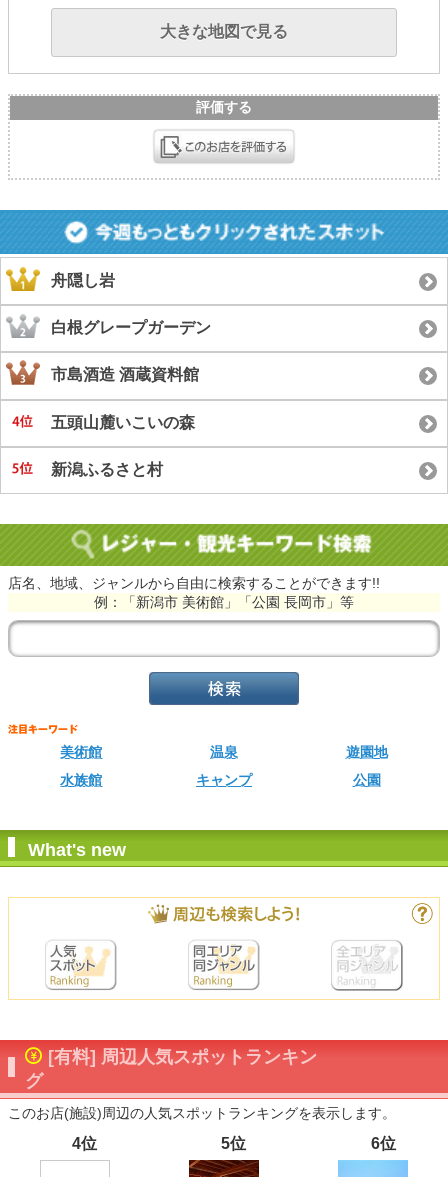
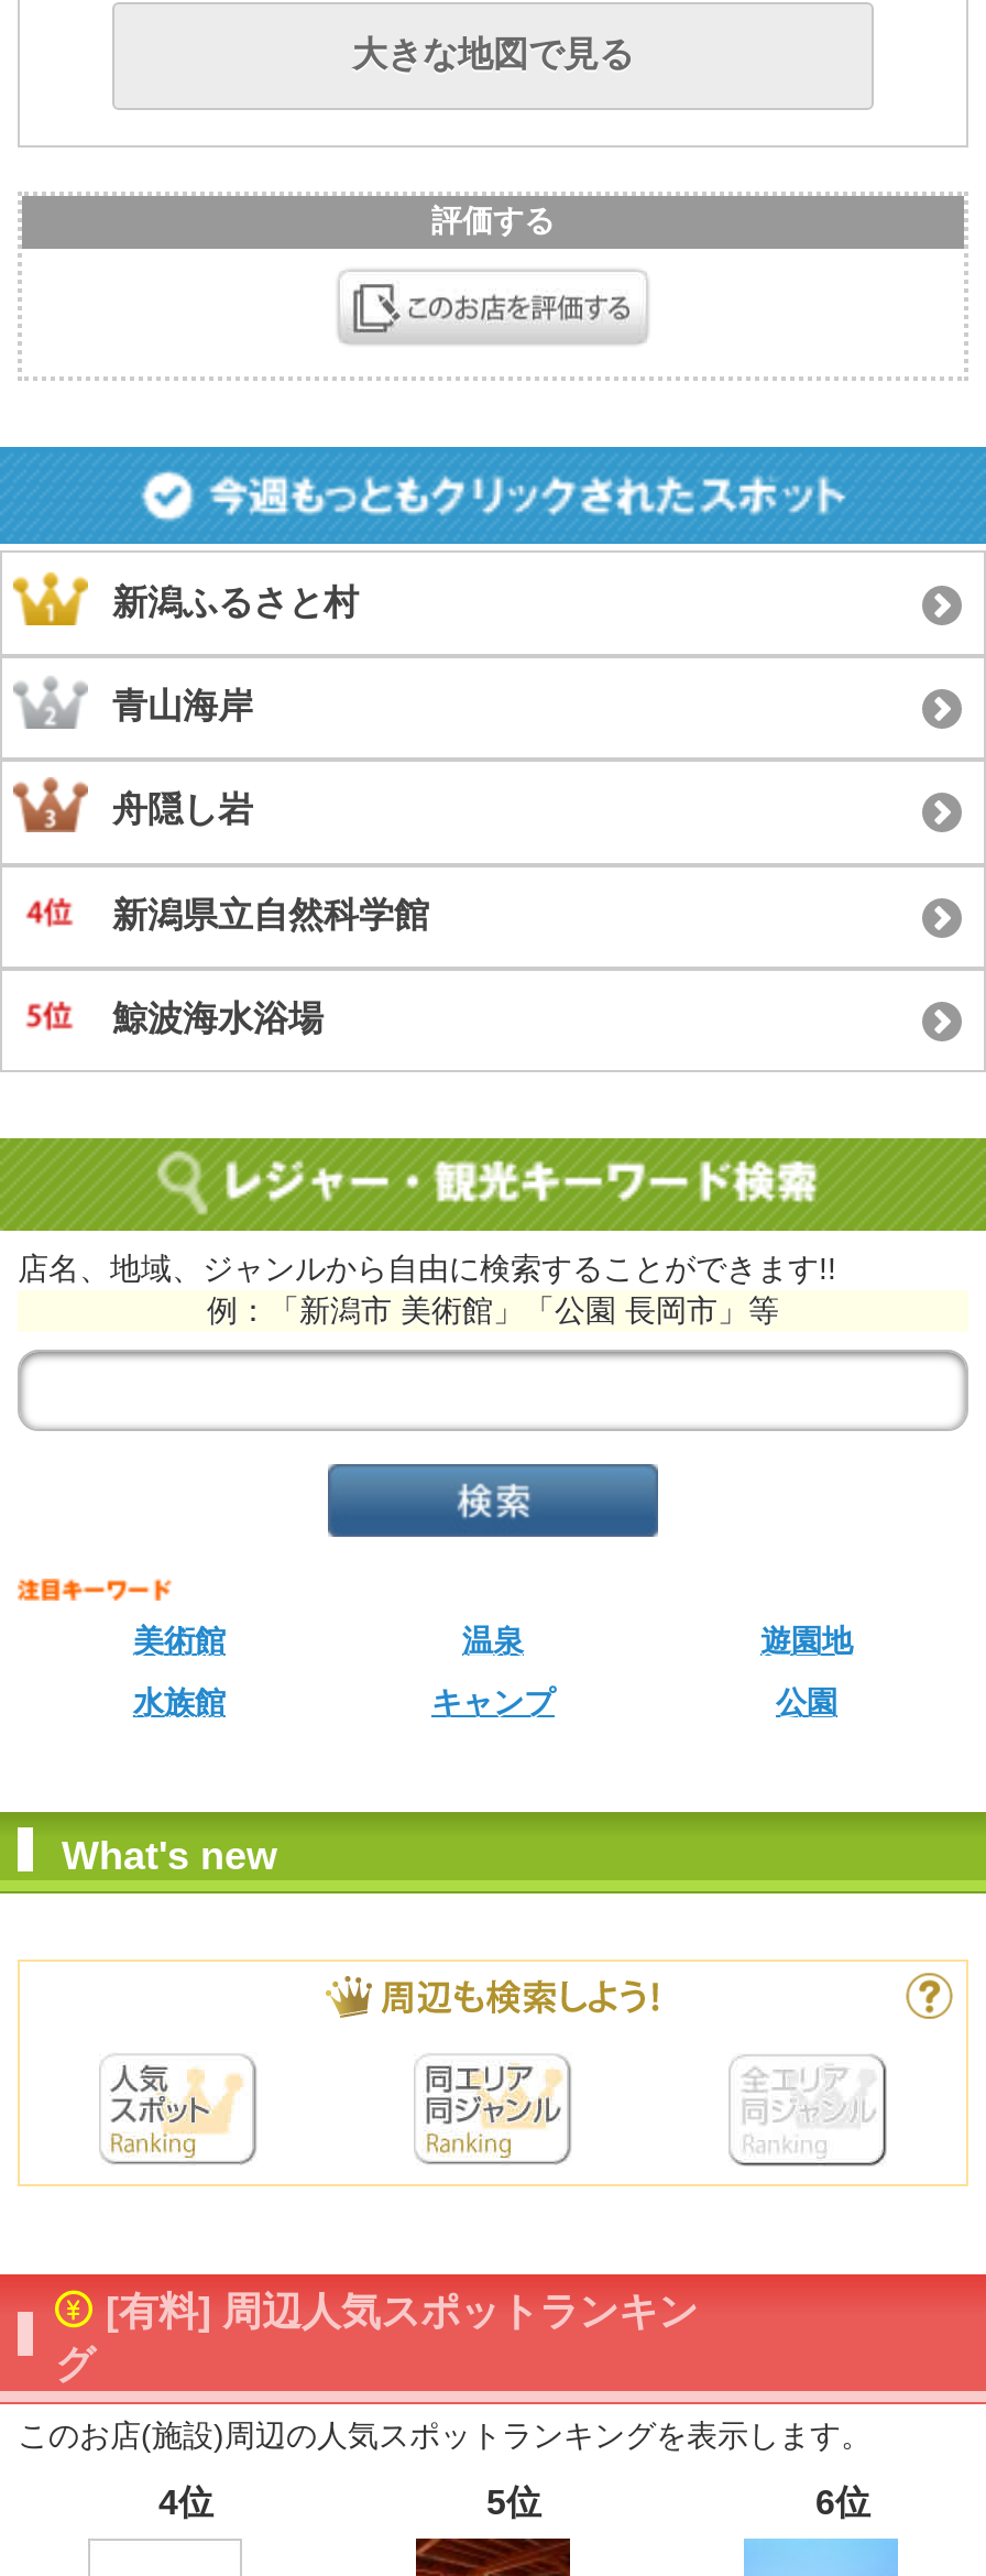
none -> [112,687,253,724] 青山海岸
moved [51,272,115,289] -> [112,791,253,829]: 舟隠し岩
[51,319,211,431] 白根グレープガーデン | 市島酒造 酒蔵資料館 | 五頭山麓いこいの森 -> [112,895,429,1037] 新潟県立自然科学館 | 鯨波海水浴場
moved [51,461,163,478] -> [112,583,359,620]: 新潟ふるさと村

